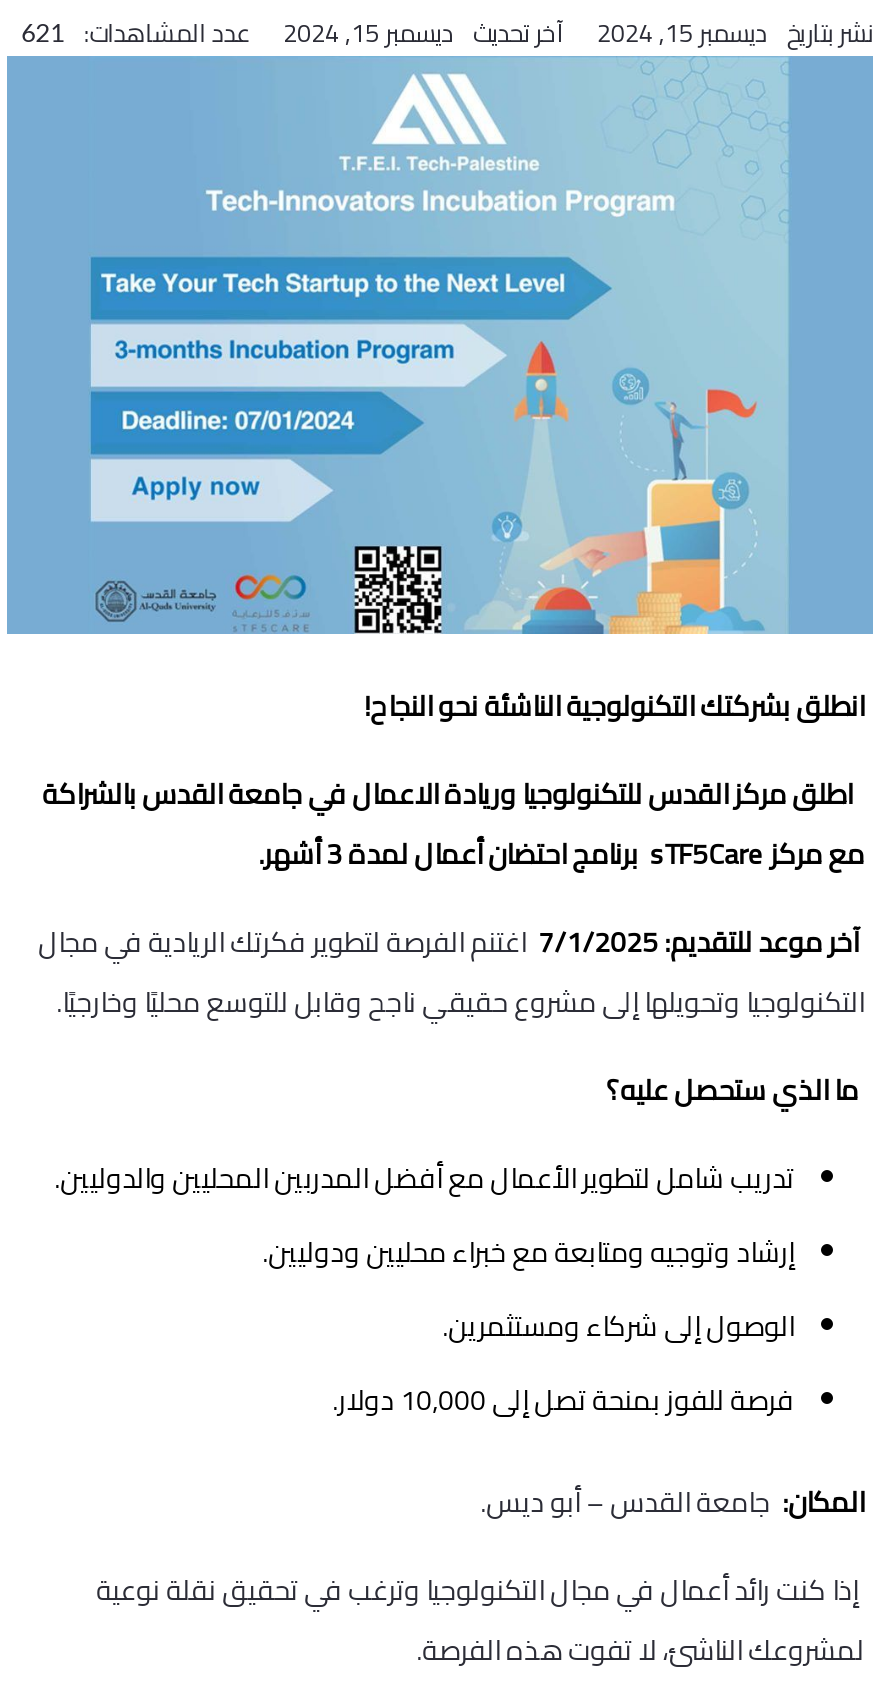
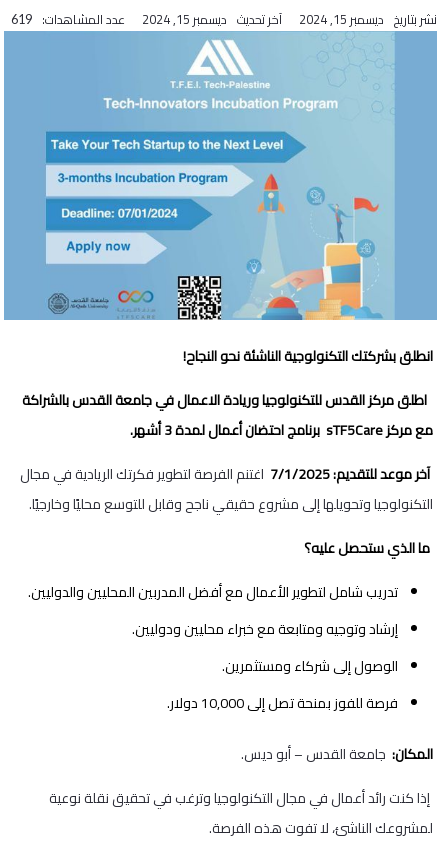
[21,10,249,56] عدد المشاهدات: 621 -> [11,8,125,31] عدد المشاهدات: 619

